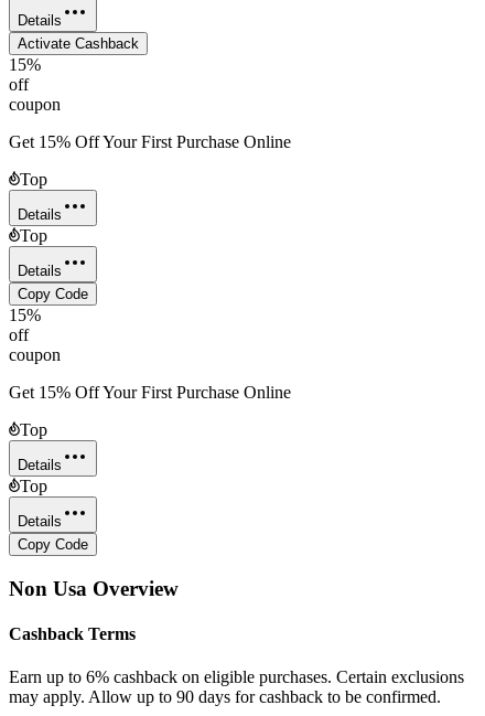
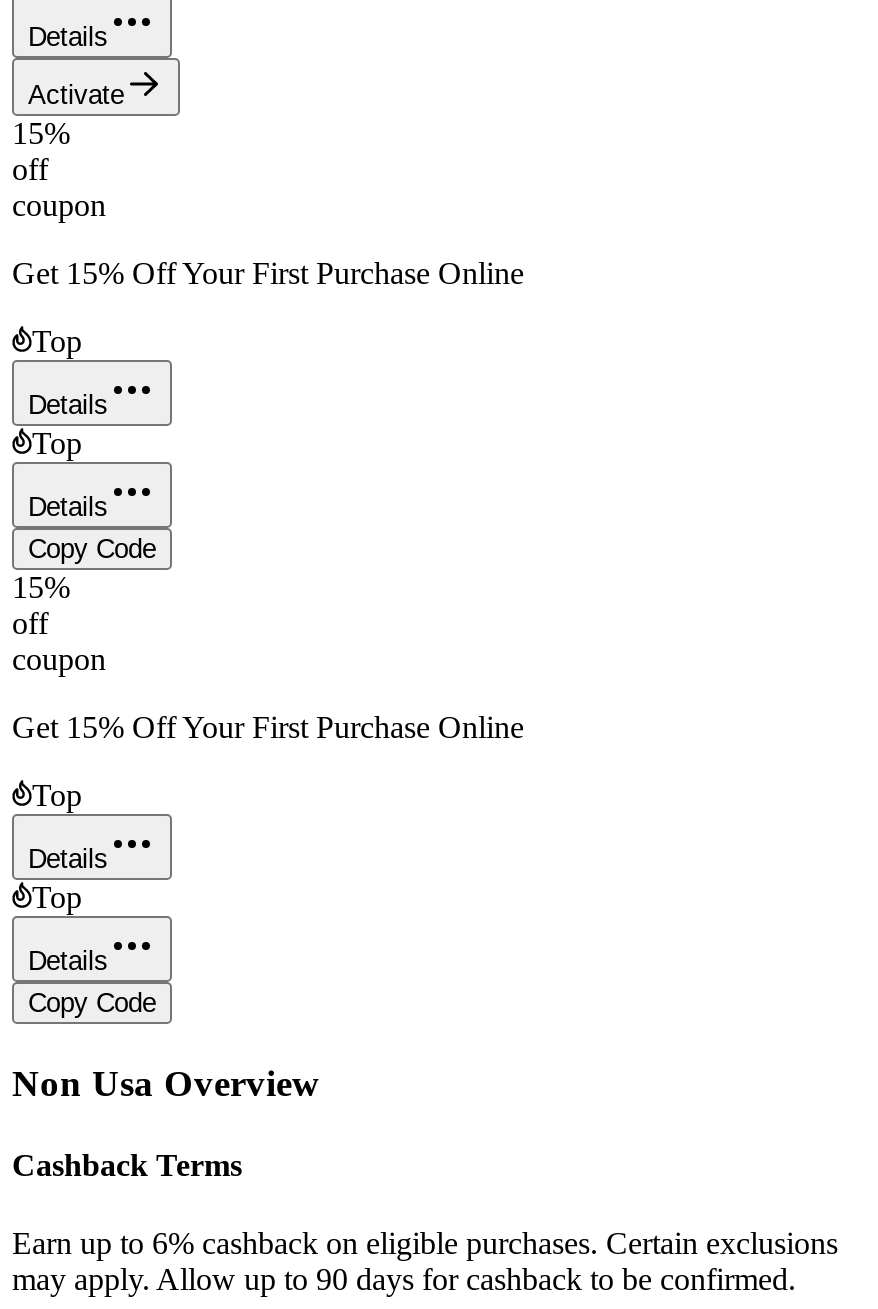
[18,35,139,52] Activate Cashback -> [28,80,124,110] Activate

